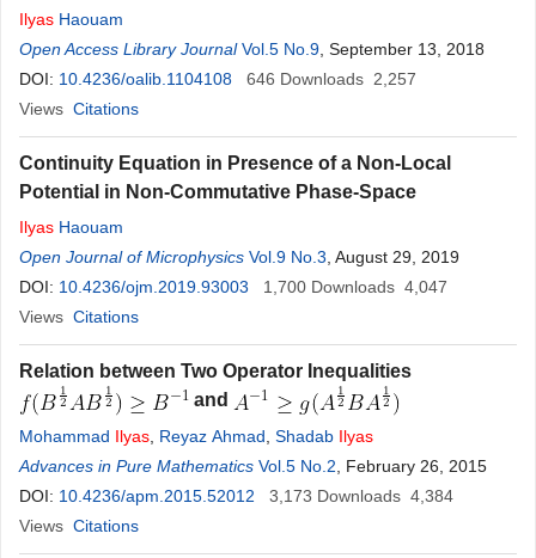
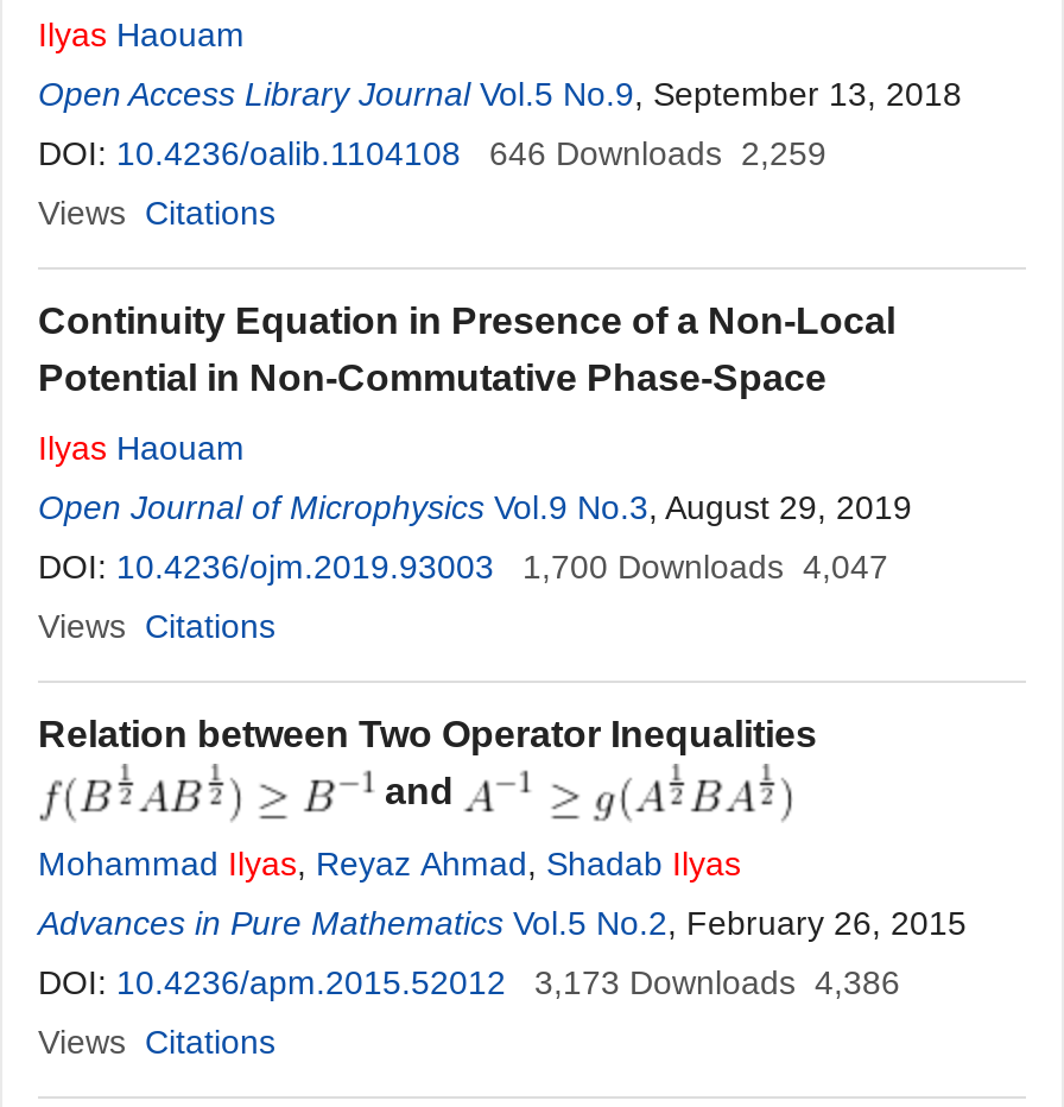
[19,69,416,88] DOI: 10.4236/oalib.1104108 646 Downloads 2,257 -> [38,134,826,172] DOI: 10.4236/oalib.1104108 646 Downloads 2,259
[19,487,453,506] DOI: 10.4236/apm.2015.52012 3,173 Downloads 4,384 -> [38,964,900,1002] DOI: 10.4236/apm.2015.52012 3,173 Downloads 4,386

